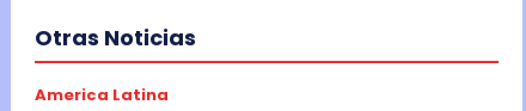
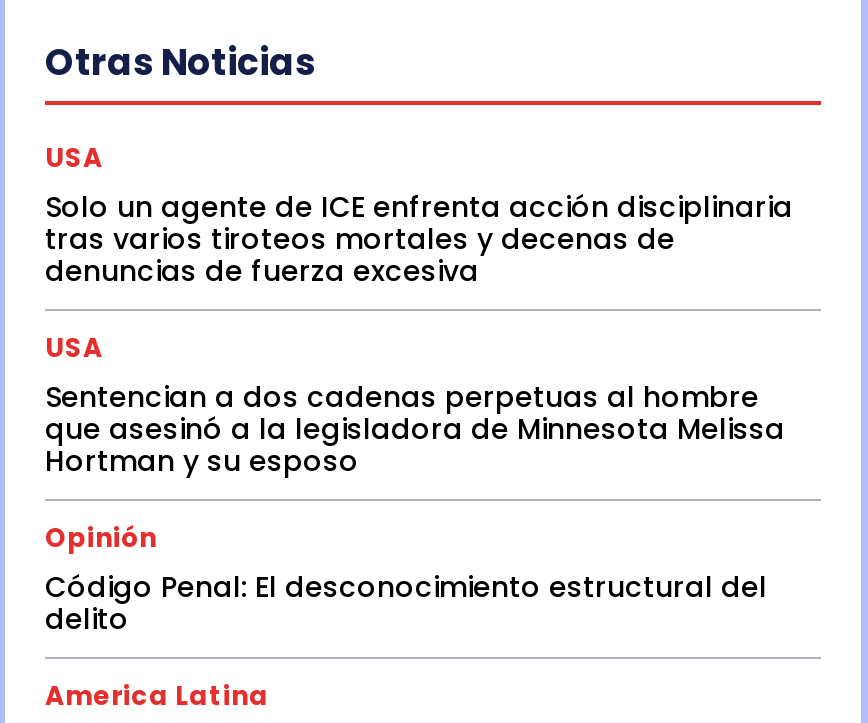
none -> [45,139,793,639] USA | Solo un agente de ICE enfrenta acción disciplinaria | tras varios tiroteos mortales y decenas de | denuncias de fuerza excesiva | USA | Sentencian a dos cadenas perpetuas al hombre | que asesinó a la legisladora de Minnesota Melissa | Hortman y su esposo | Opinión | Código Penal: El desconocimiento estructural del | delito

